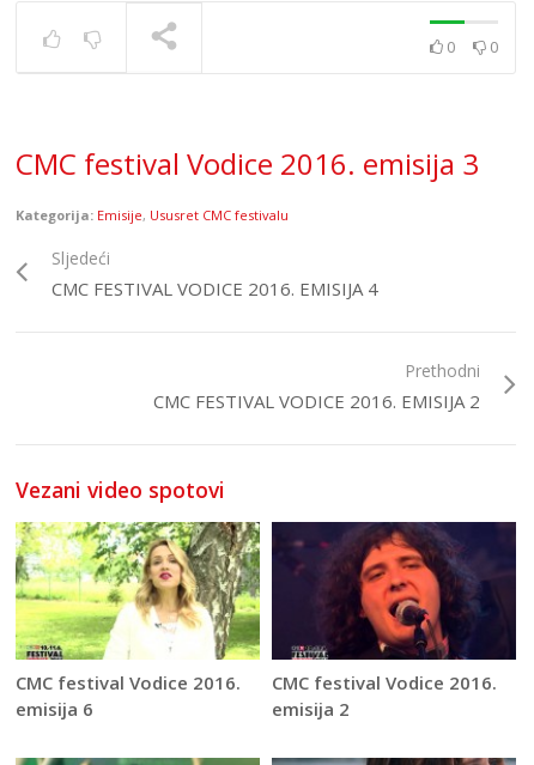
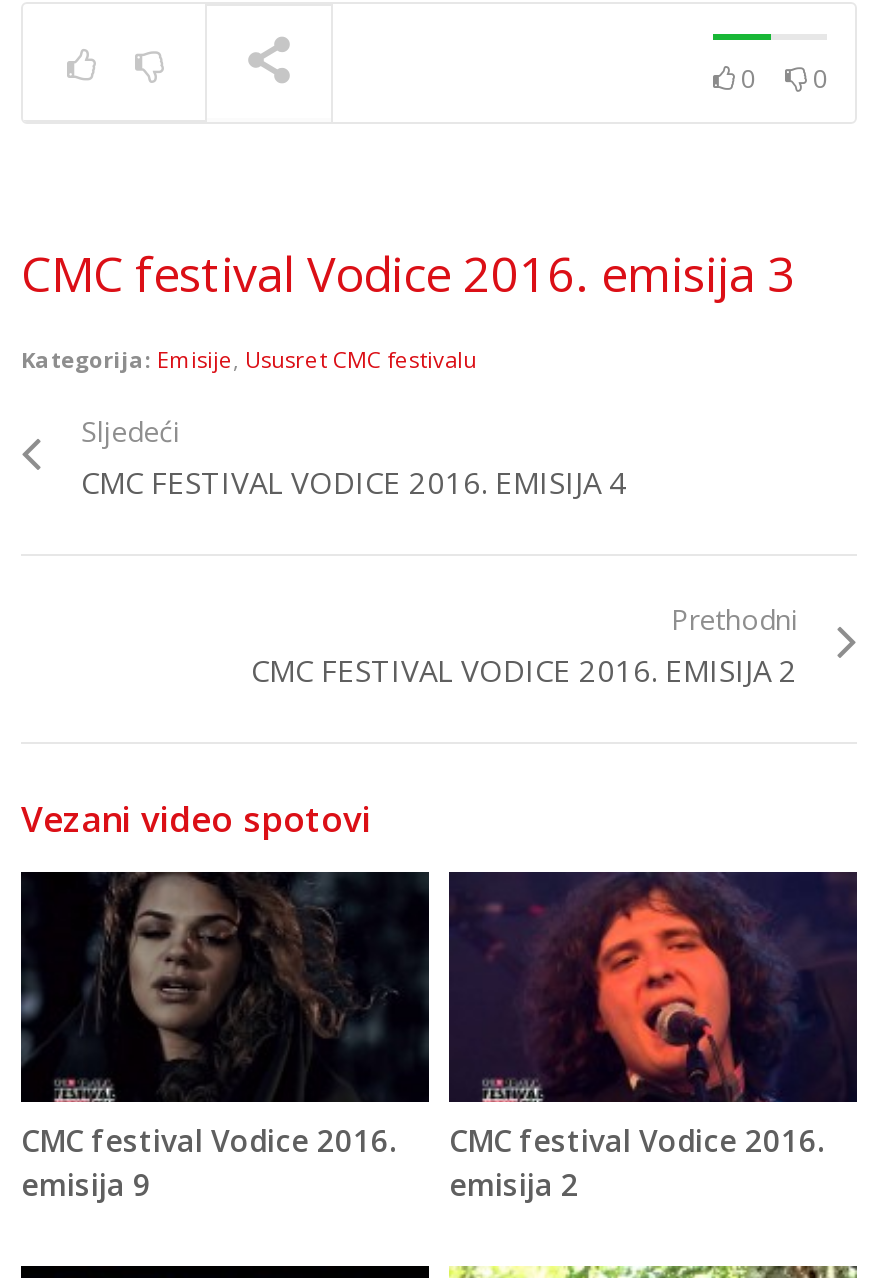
[14,521,261,720] [image] | emisija 6 -> [19,870,431,1204] [image] | emisija 9

